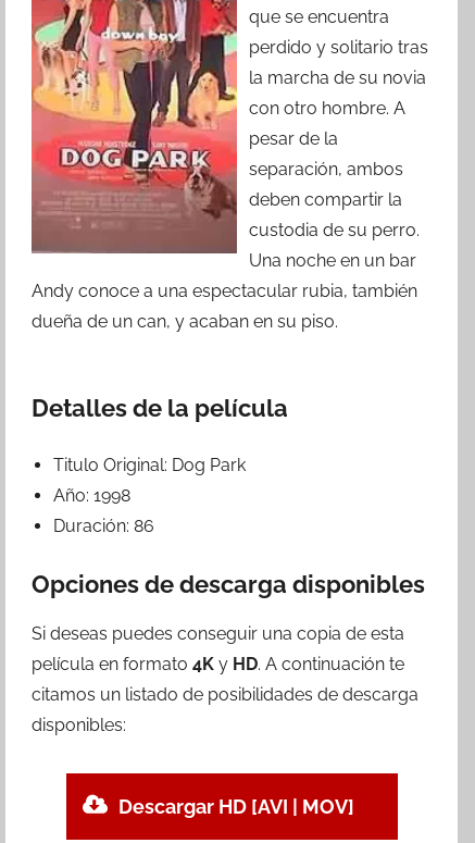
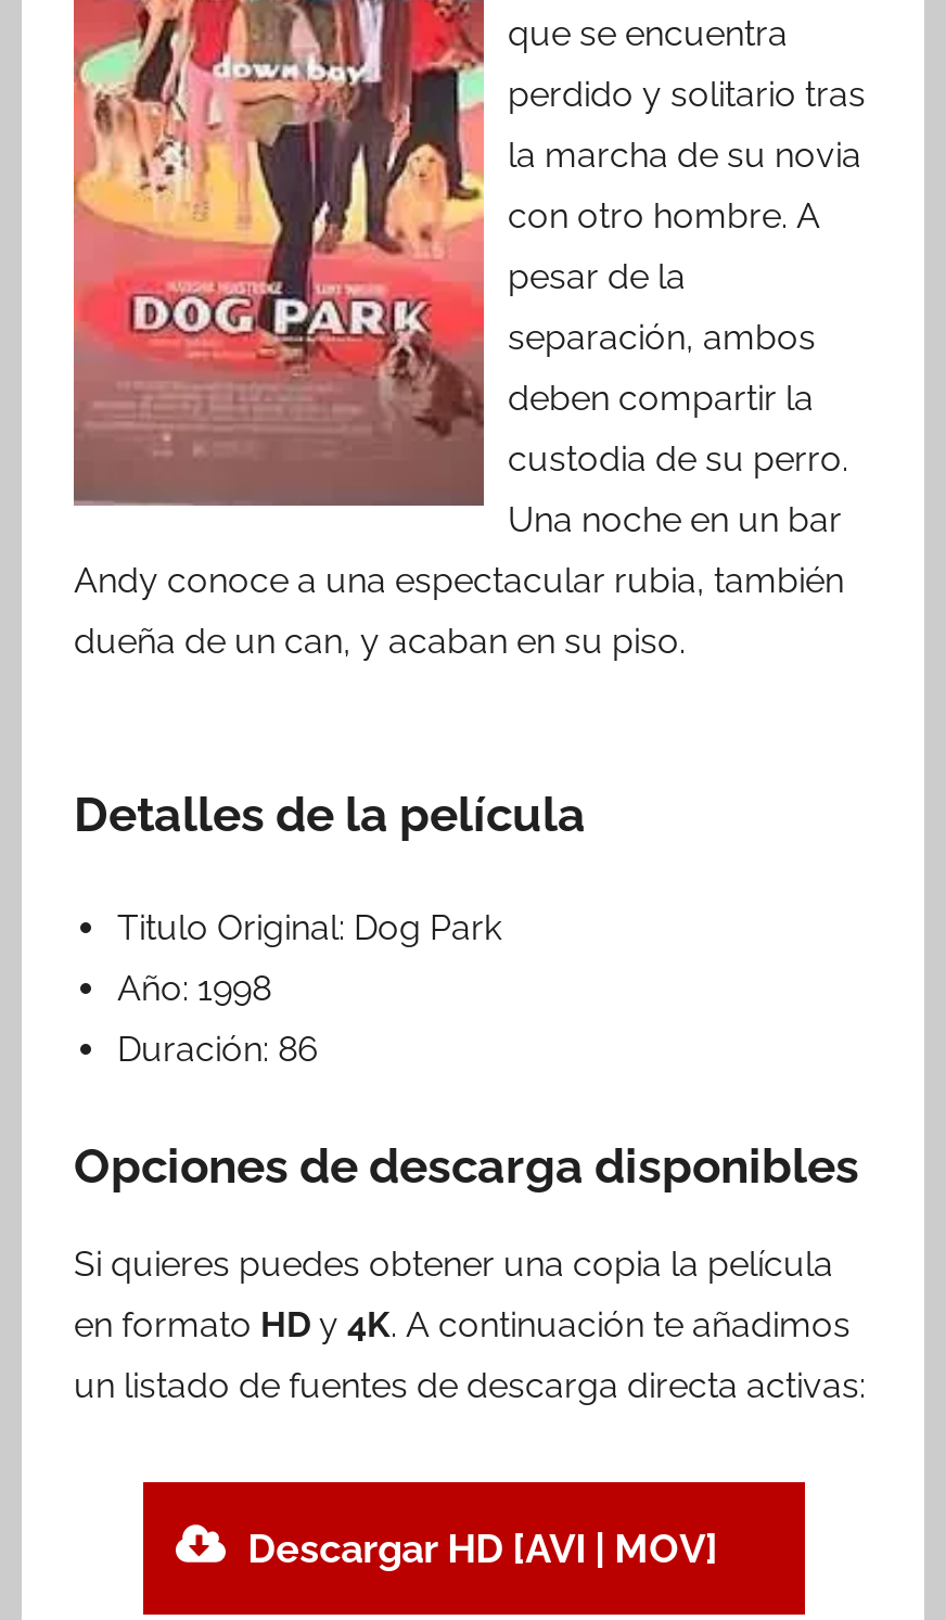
[32,623,418,735] Si deseas puedes conseguir una copia de esta | película en formato 4K y HD. A continuación te | citamos un listado de posibilidades de descarga | disponibles: -> [74,1243,866,1406] Si quieres puedes obtener una copia la película | en formato HD y 4K. A continuación te añadimos | un listado de fuentes de descarga directa activas:

